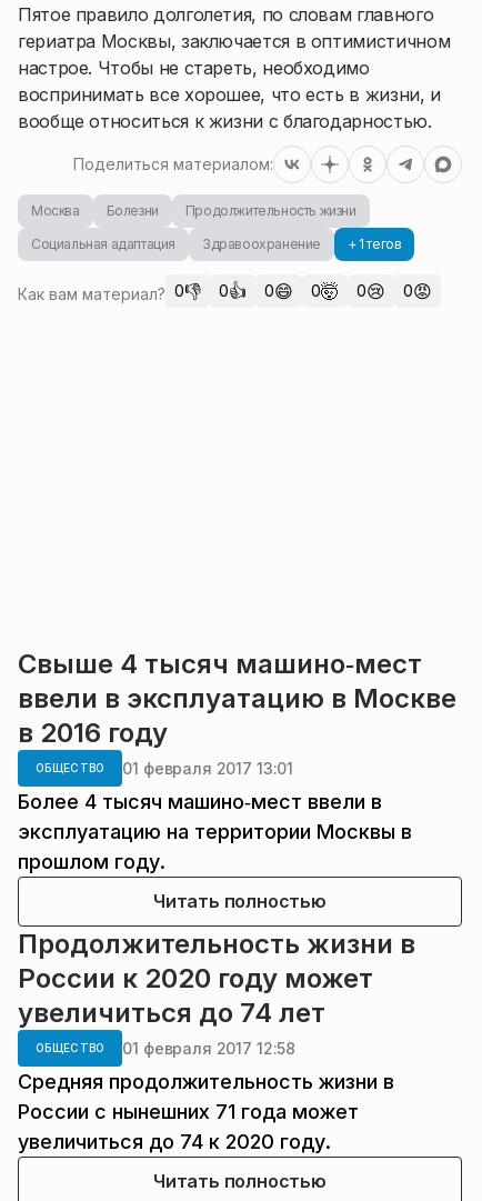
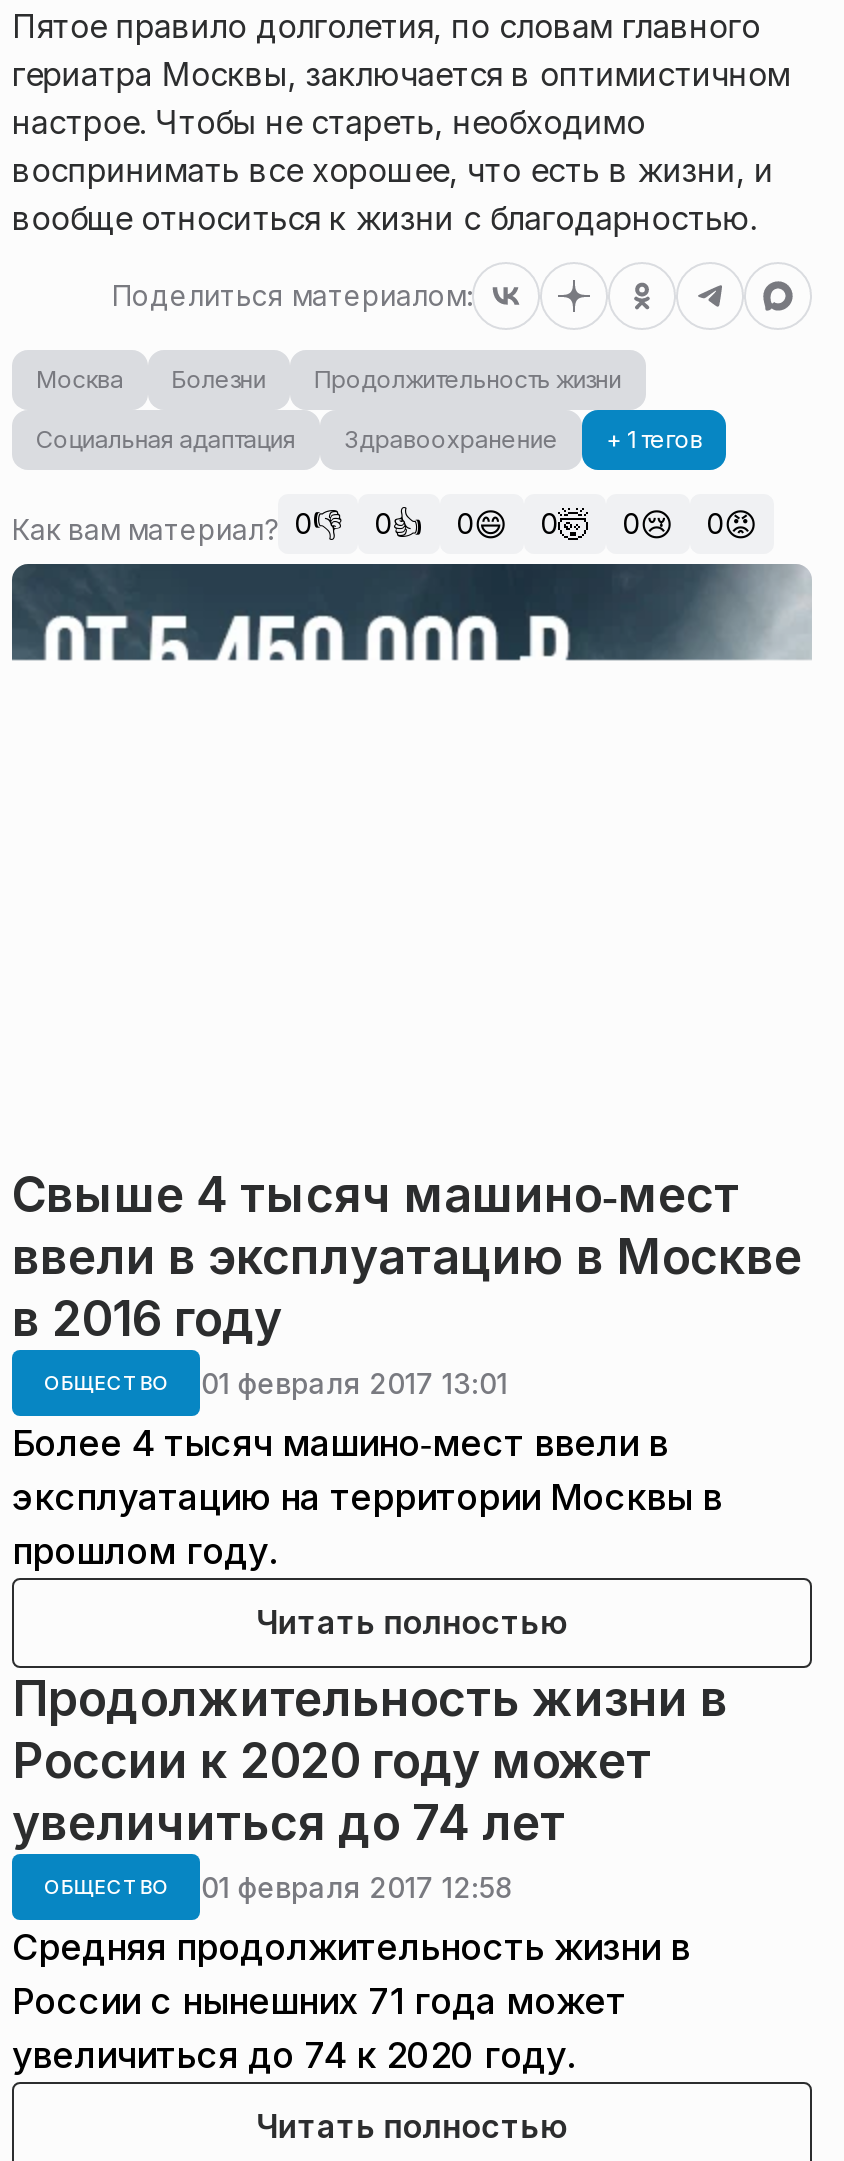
none -> [10,562,812,662] [image]

